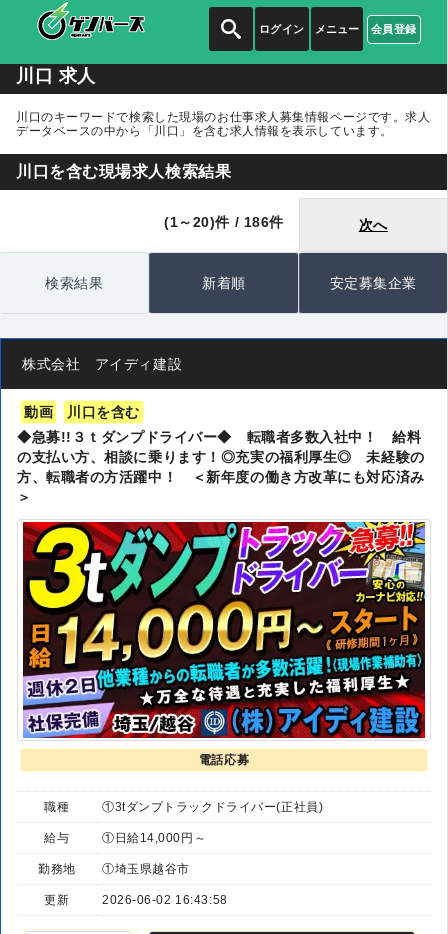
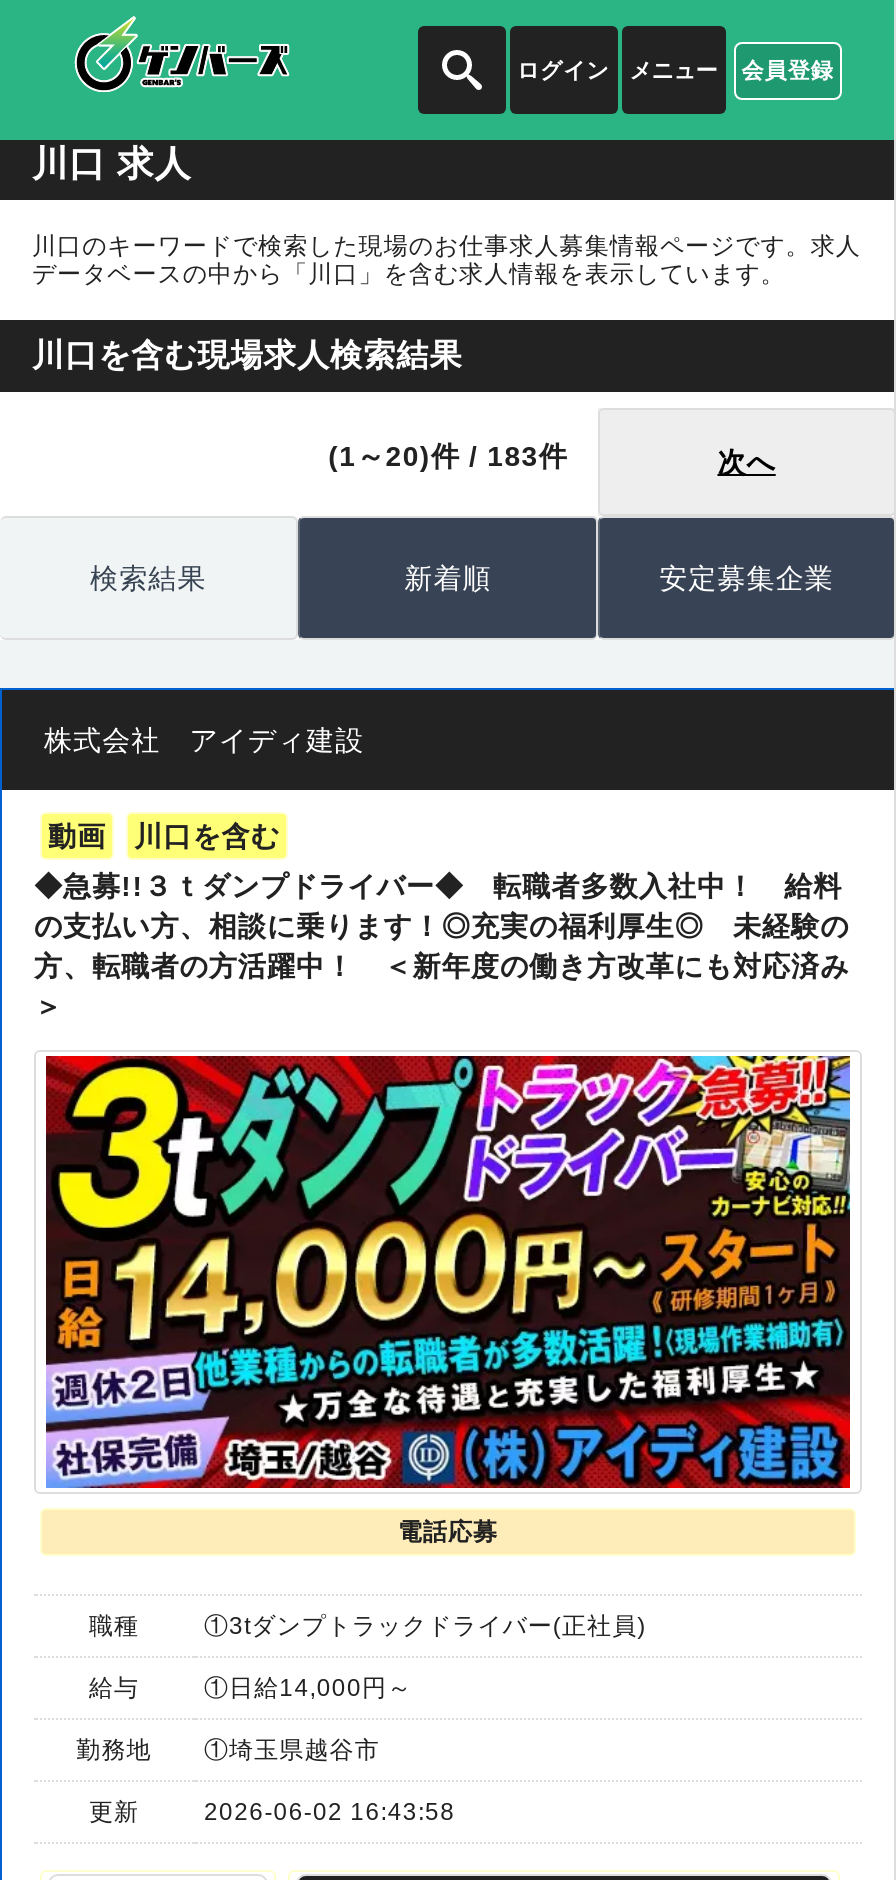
[164,214,284,230] (1～20)件 / 186件 -> [328,440,568,472] (1～20)件 / 183件

